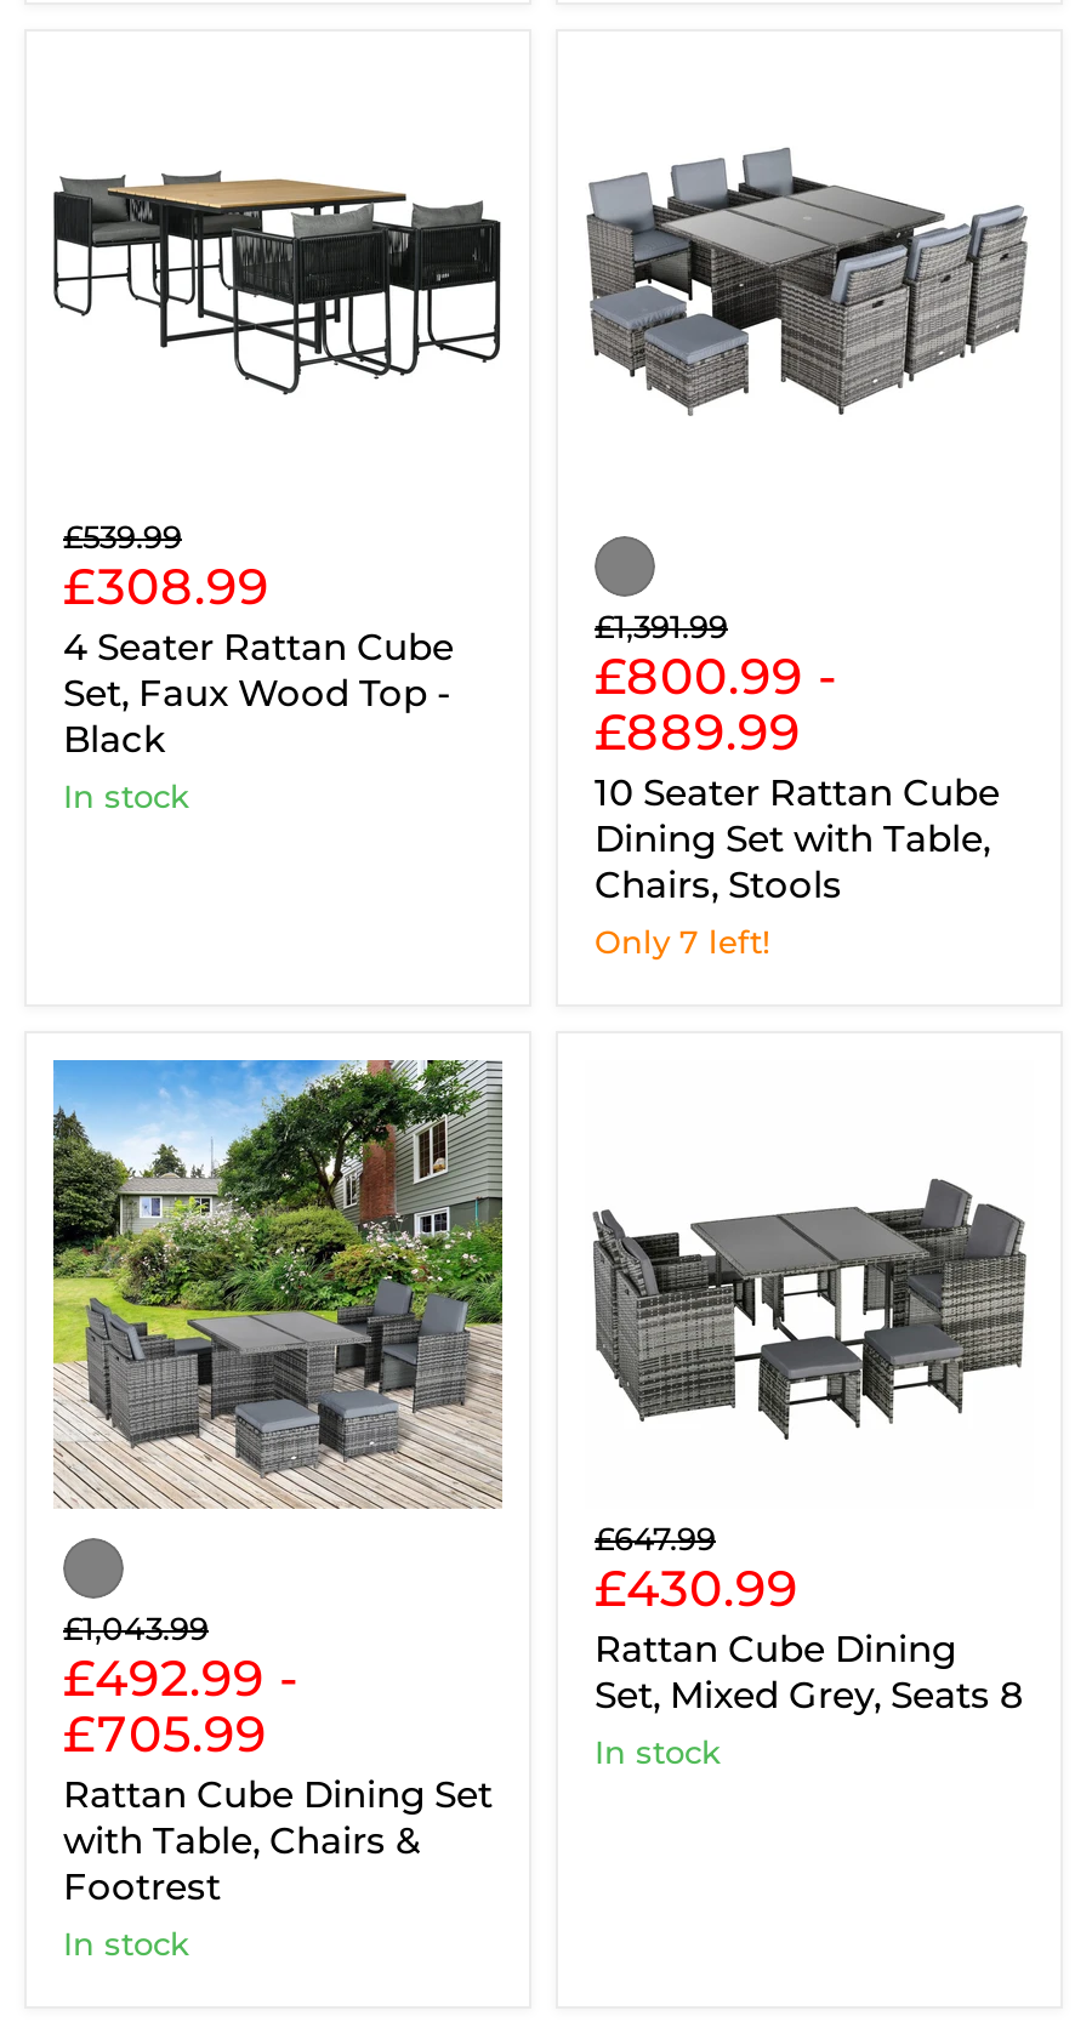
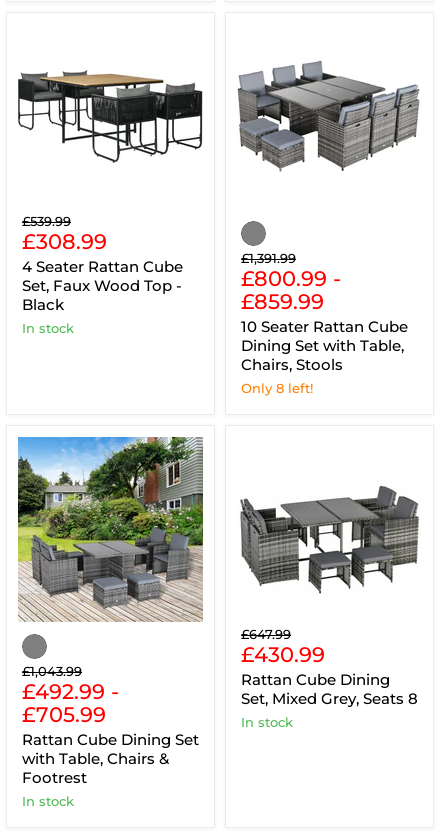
[595,701,801,762] £889.99 -> [241,289,324,314] £859.99
[595,922,769,961] Only 7 left! -> [241,380,313,396] Only 8 left!

